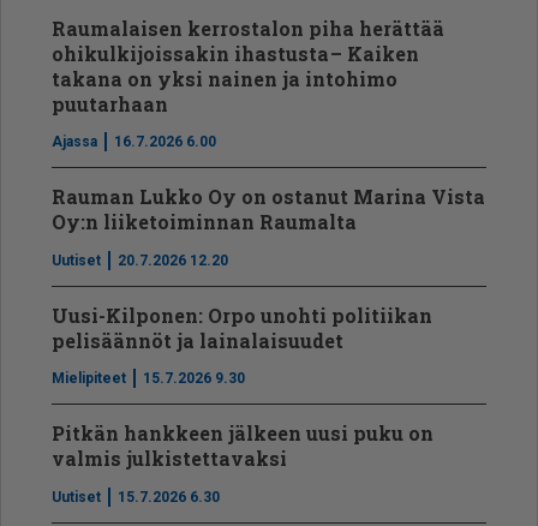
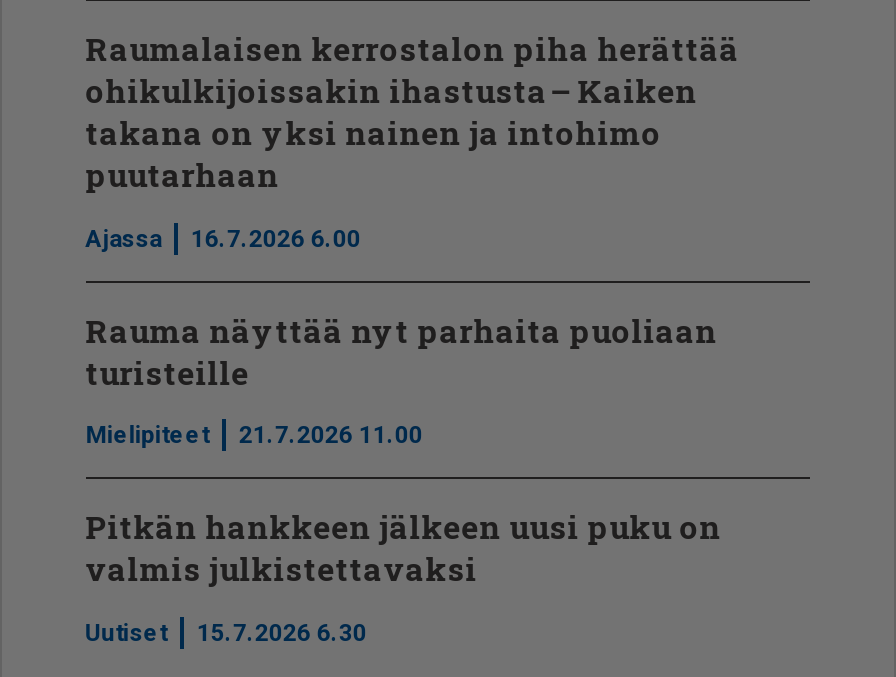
[51,184,485,353] Rauman Lukko Oy on ostanut Marina Vista | Oy:n liiketoiminnan Raumalta | Uutiset | 20.7.2026 12.20 | Uusi-Kilponen: Orpo unohti politiikan | pelisäännöt ja lainalaisuudet -> [85,308,717,392] Rauma näyttää nyt parhaita puoliaan | turisteille
[51,370,245,387] Mielipiteet 15.7.2026 9.30 -> [85,421,423,449] Mielipiteet 21.7.2026 11.00

